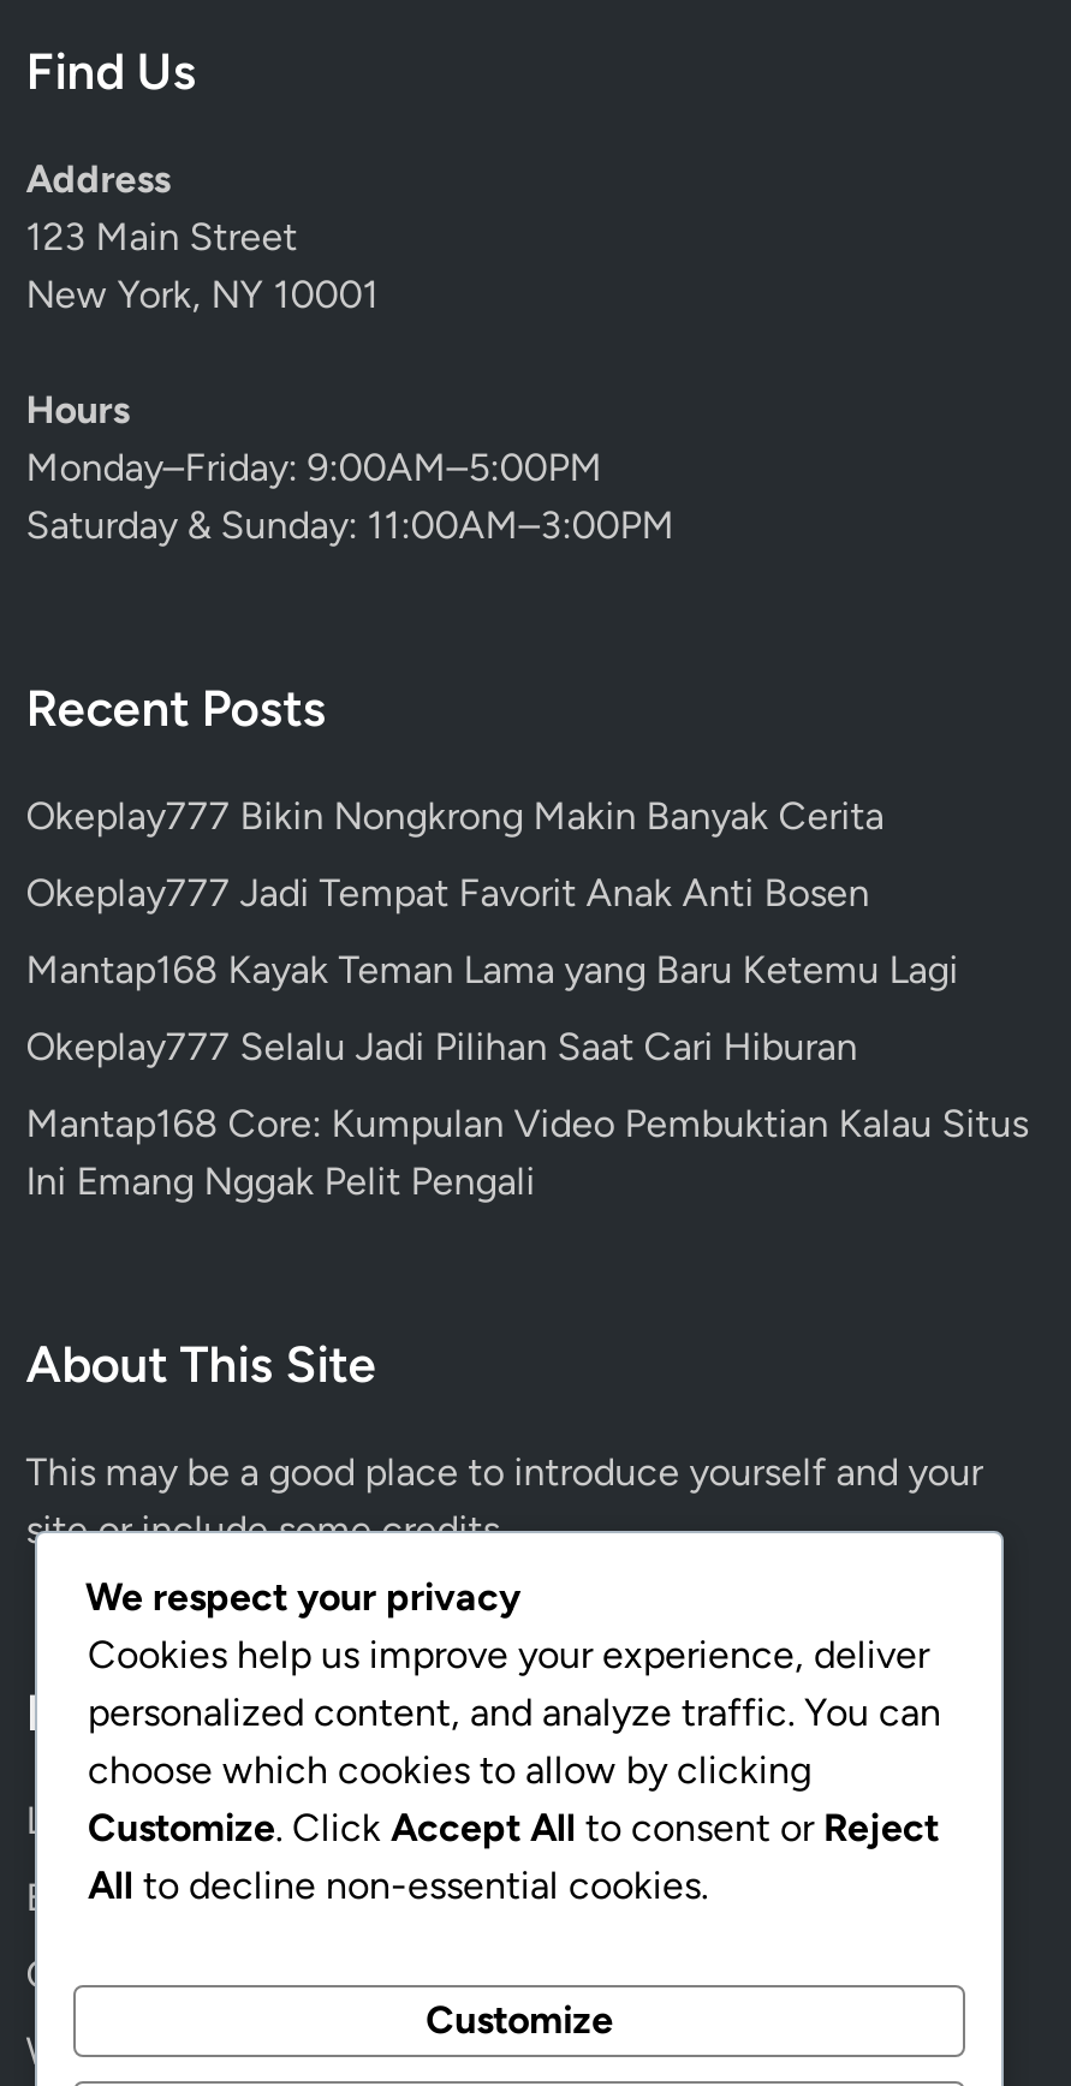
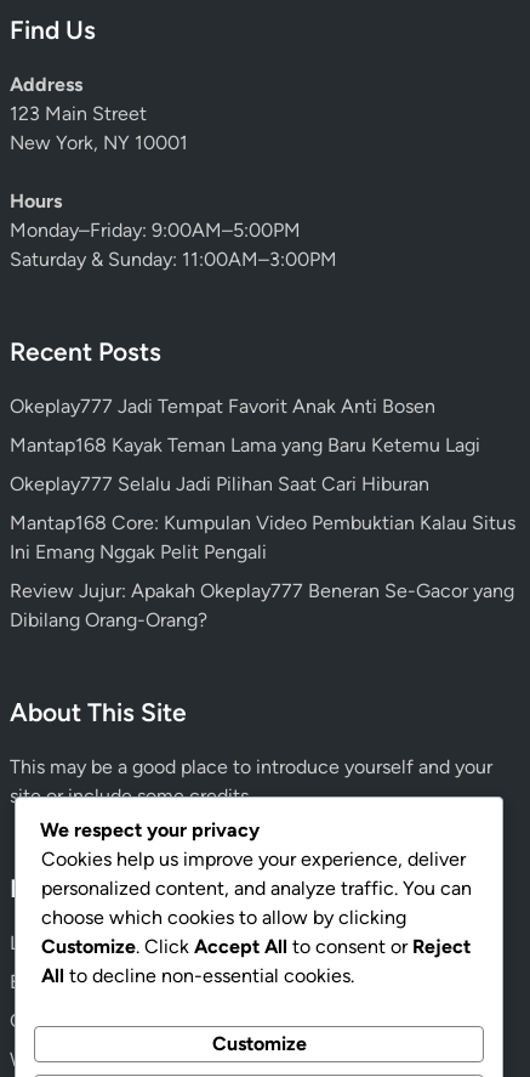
[26,794,884,839] Okeplay777 Bikin Nongkrong Makin Banyak Cerita -> none
moved [26,871,1028,1205] -> [10,395,516,564]: Okeplay777 Jadi Tempat Favorit Anak Anti Bosen | Mantap168 Kayak Teman Lama yang Baru Ketemu Lagi | Okeplay777 Selalu Jadi Pilihan Saat Cari Hiburan | Mantap168 Core: Kumpulan Video Pembuktian Kalau Situs | Ini Emang Nggak Pelit Pengali
none -> [10,580,514,632] Review Jujur: Apakah Okeplay777 Beneran Se-Gacor yang | Dibilang Orang-Orang?

